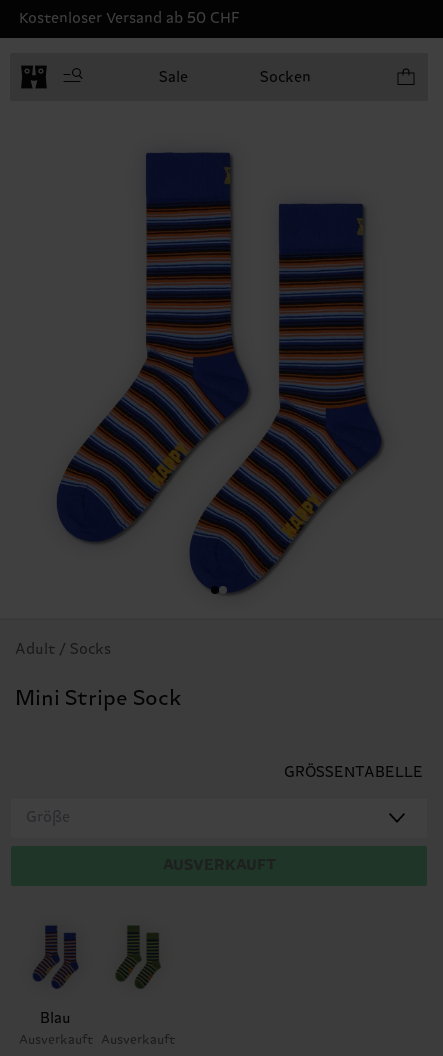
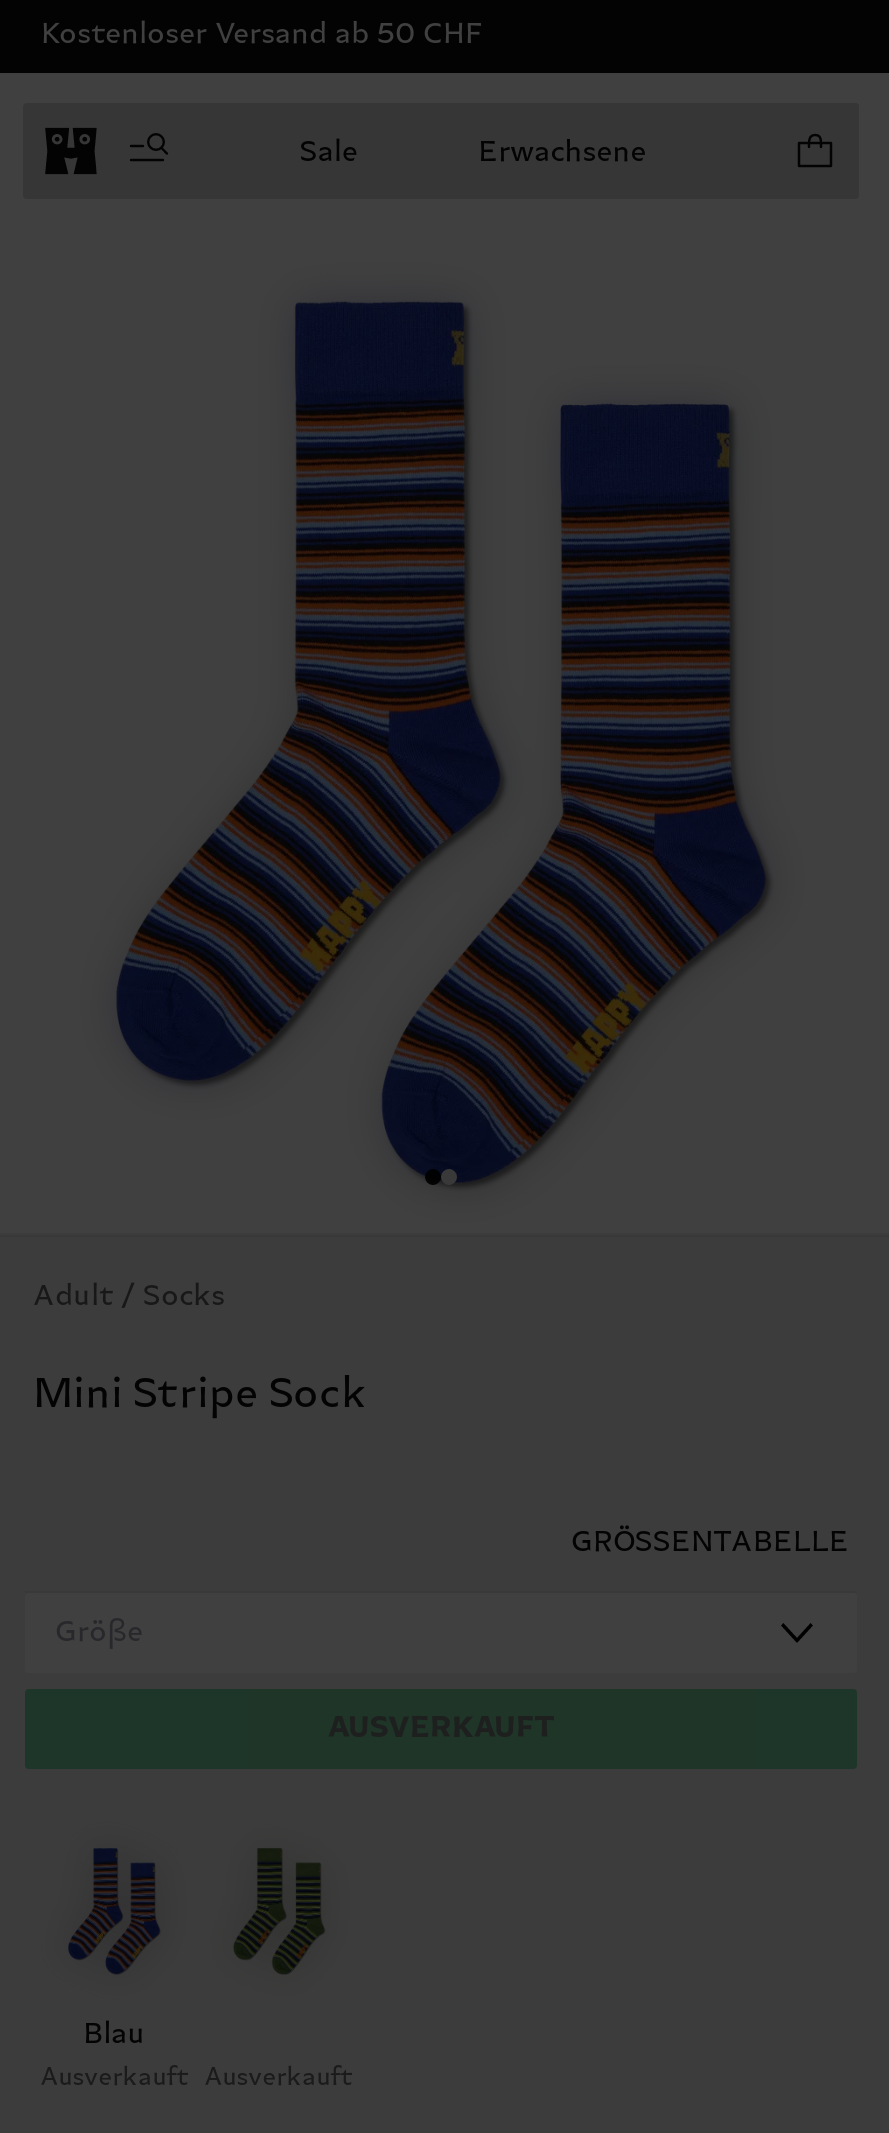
[260,68,311,85] Socken -> [478,134,646,168] Erwachsene

